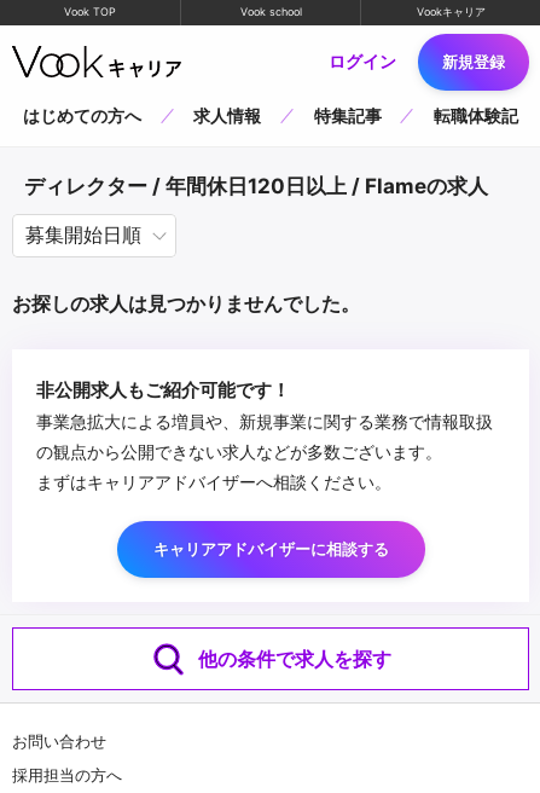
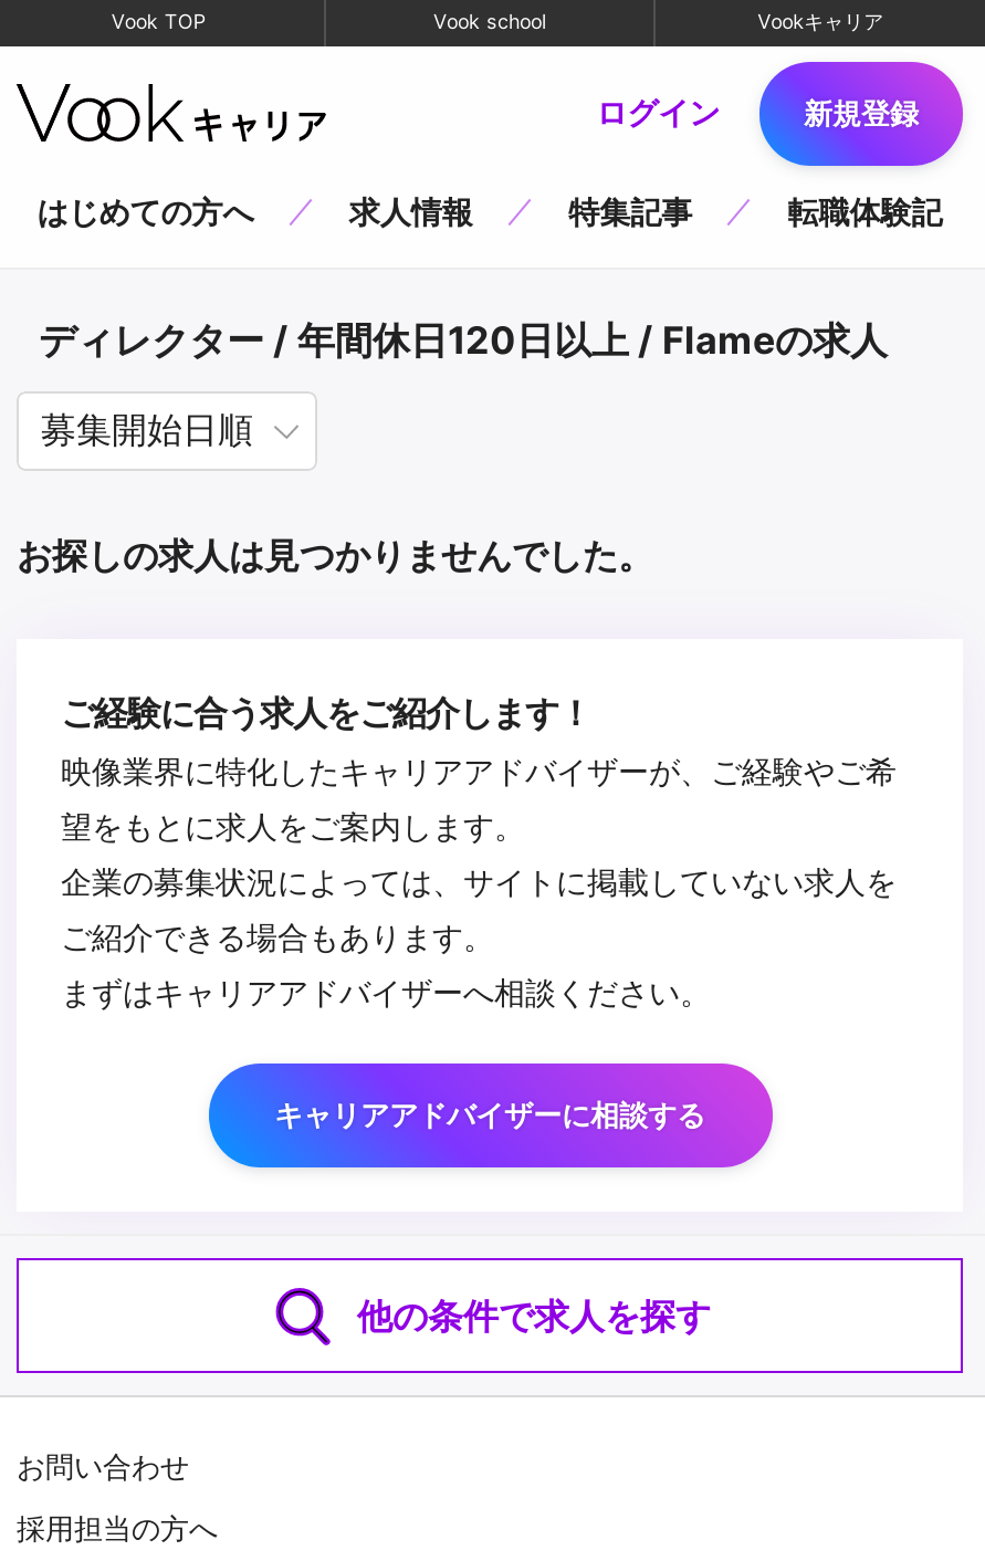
[36,378,493,462] 非公開求人もご紹介可能です！ | 事業急拡大による増員や、新規事業に関する業務で情報取扱 | の観点から公開できない求人などが多数ございます。 -> [61,692,897,955] ご経験に合う求人をご紹介します！ | 映像業界に特化したキャリアアドバイザーが、ご経験やご希 | 望をもとに求人をご案内します。 | 企業の募集状況によっては、サイトに掲載していない求人を | ご紹介できる場合もあります。

